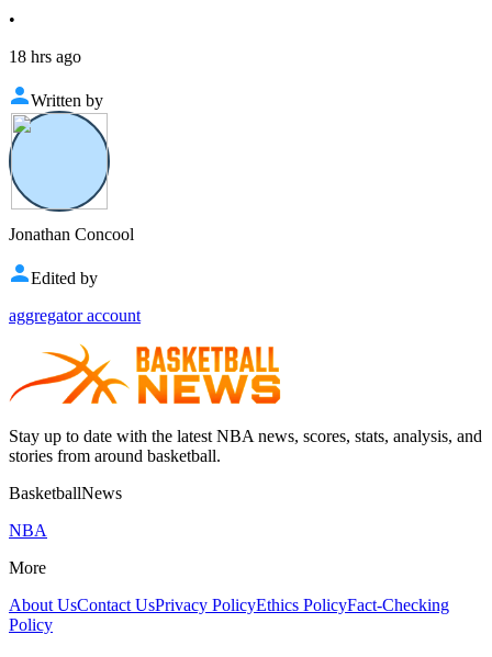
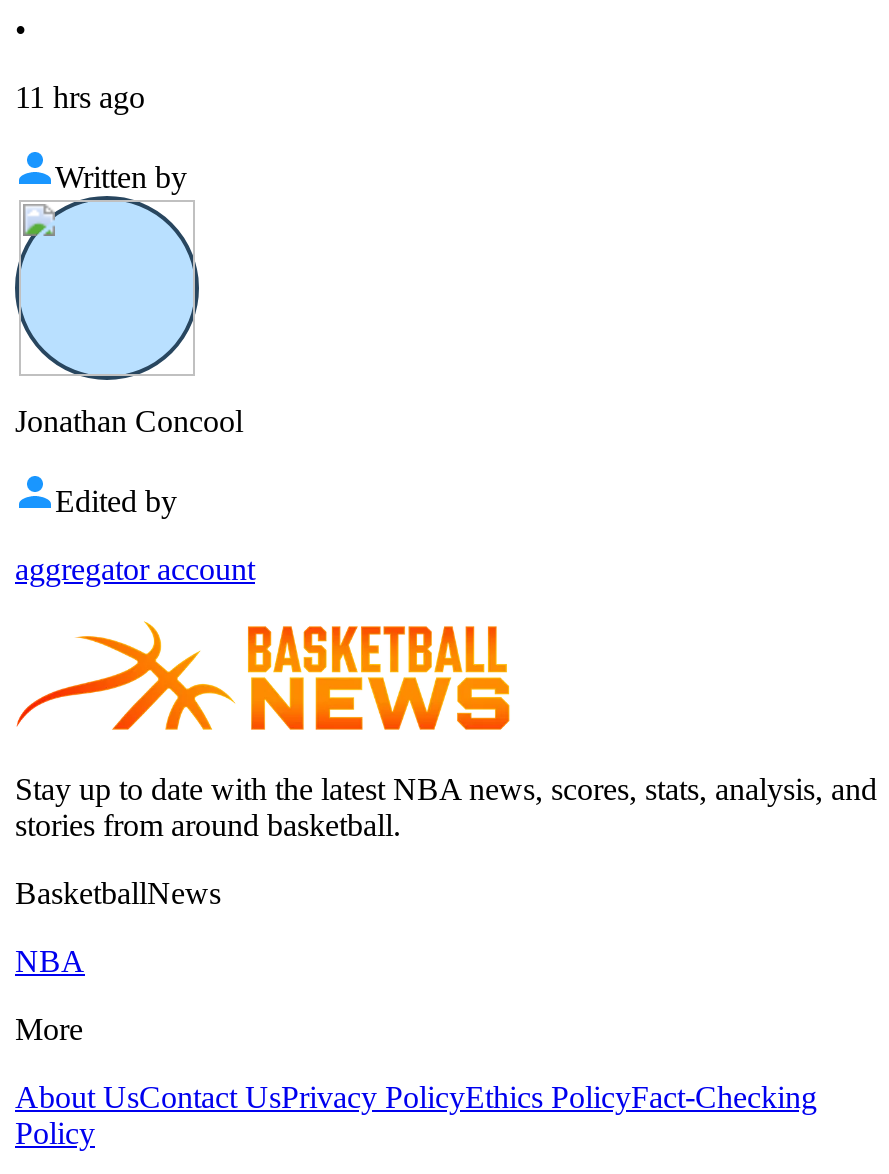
[9,47,81,66] 18 hrs ago -> [15,80,145,114] 11 hrs ago

